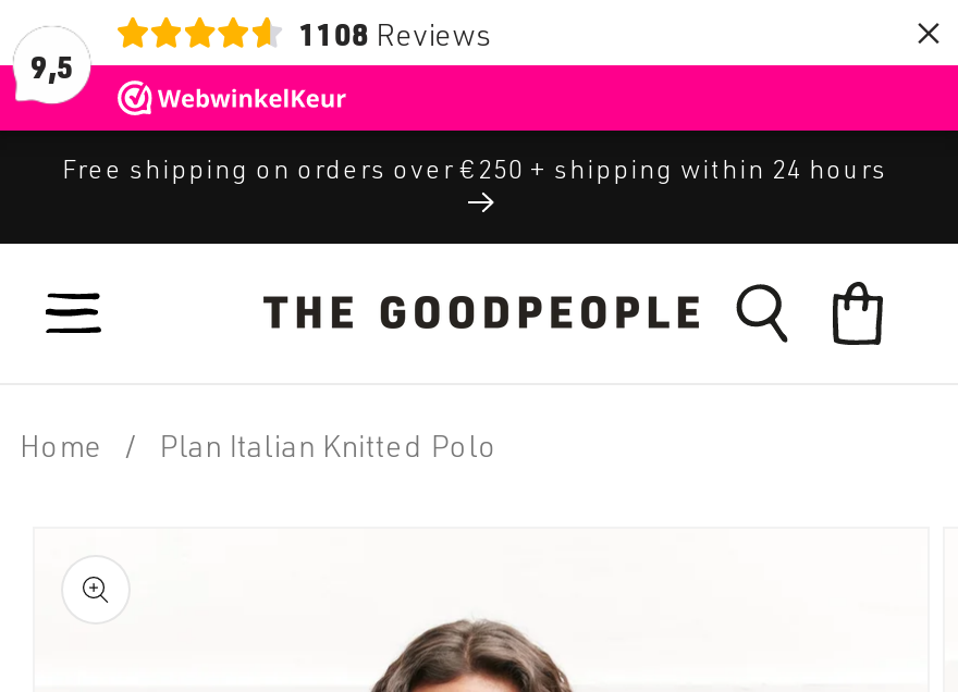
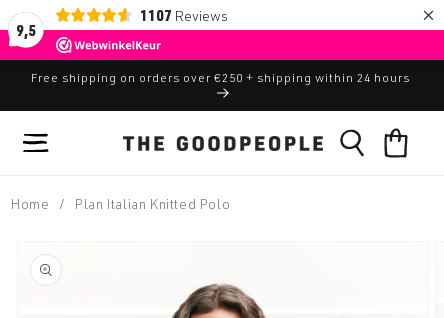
[300,12,491,53] 1108 Reviews -> [140,5,228,24] 1107 Reviews

